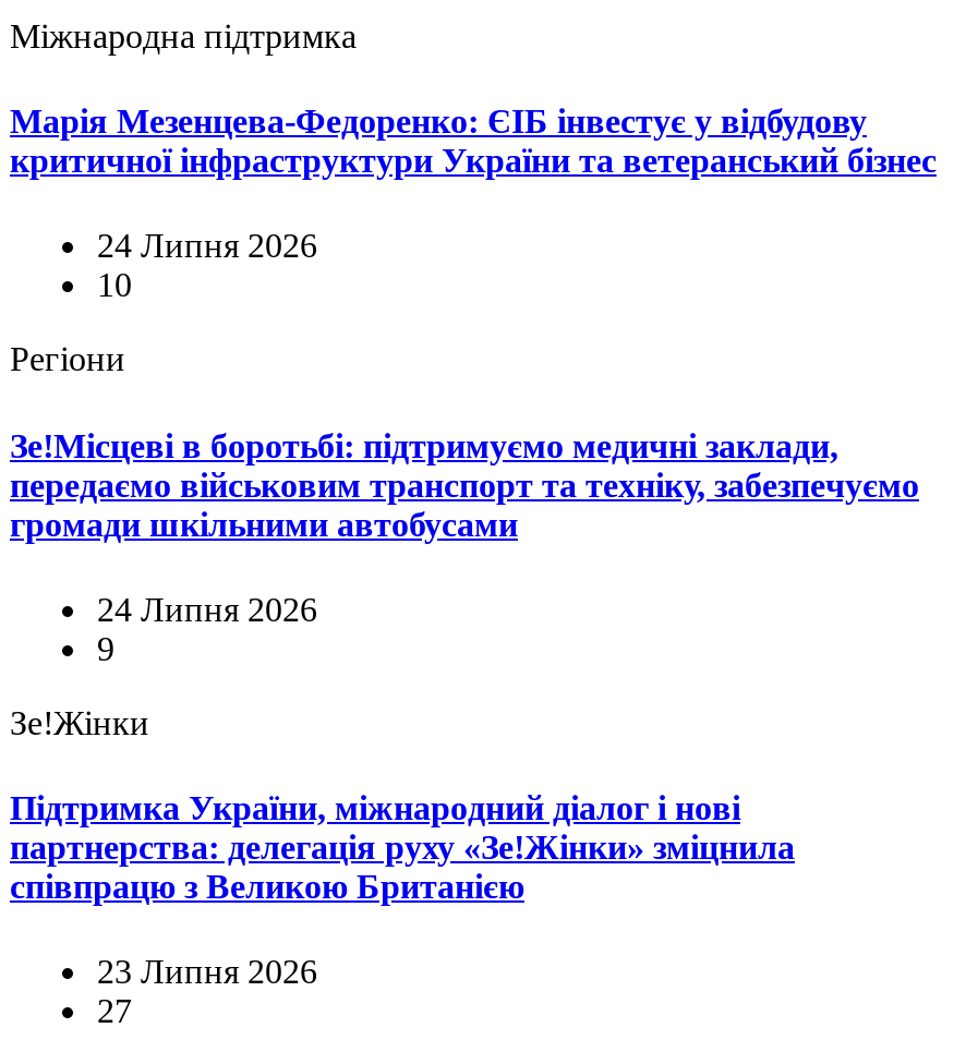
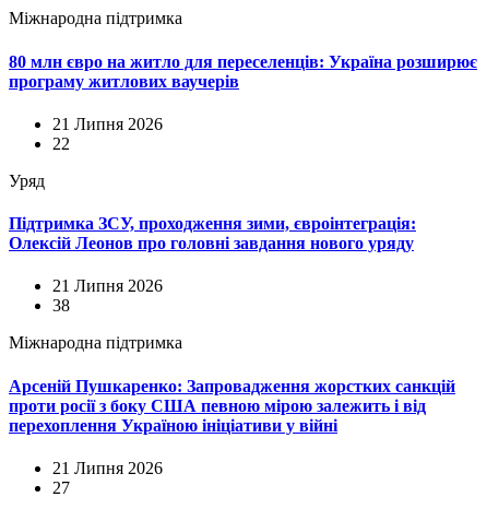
[10,103,937,179] Марія Мезенцева-Федоренко: ЄІБ інвестує у відбудову | критичної інфраструктури України та ветеранський бізнес -> [9,52,477,90] 80 млн євро на житло для переселенців: Україна розширює | програму житлових ваучерів
[97,228,317,304] 24 Липня 2026 | 10 -> [52,115,163,153] 21 Липня 2026 | 22
[10,341,125,378] Регіони -> [9,171,45,190] Уряд
[10,426,919,542] Зе!Місцеві в боротьбі: підтримуємо медичні заклади, | передаємо військовим транспорт та техніку, забезпечуємо | громади шкільними автобусами -> [9,214,416,252] Підтримка ЗСУ, проходження зими, євроінтеграція: | Олексій Леонов про головні завдання нового уряду
[97,591,317,667] 24 Липня 2026 | 9 -> [52,277,163,315] 21 Липня 2026 | 38
[10,704,149,741] Зе!Жінки -> [9,334,182,352] Міжнародна підтримка
[10,790,795,905] Підтримка України, міжнародний діалог і нові | партнерства: делегація руху «Зе!Жінки» зміцнила | співпрацю з Великою Британією -> [9,377,455,434] Арсеній Пушкаренко: Запровадження жорстких санкцій | проти росії з боку США певною мірою залежить і від | перехоплення Україною ініціативи у війні
[97,954,317,991] 23 Липня 2026 -> [52,459,163,477] 21 Липня 2026

